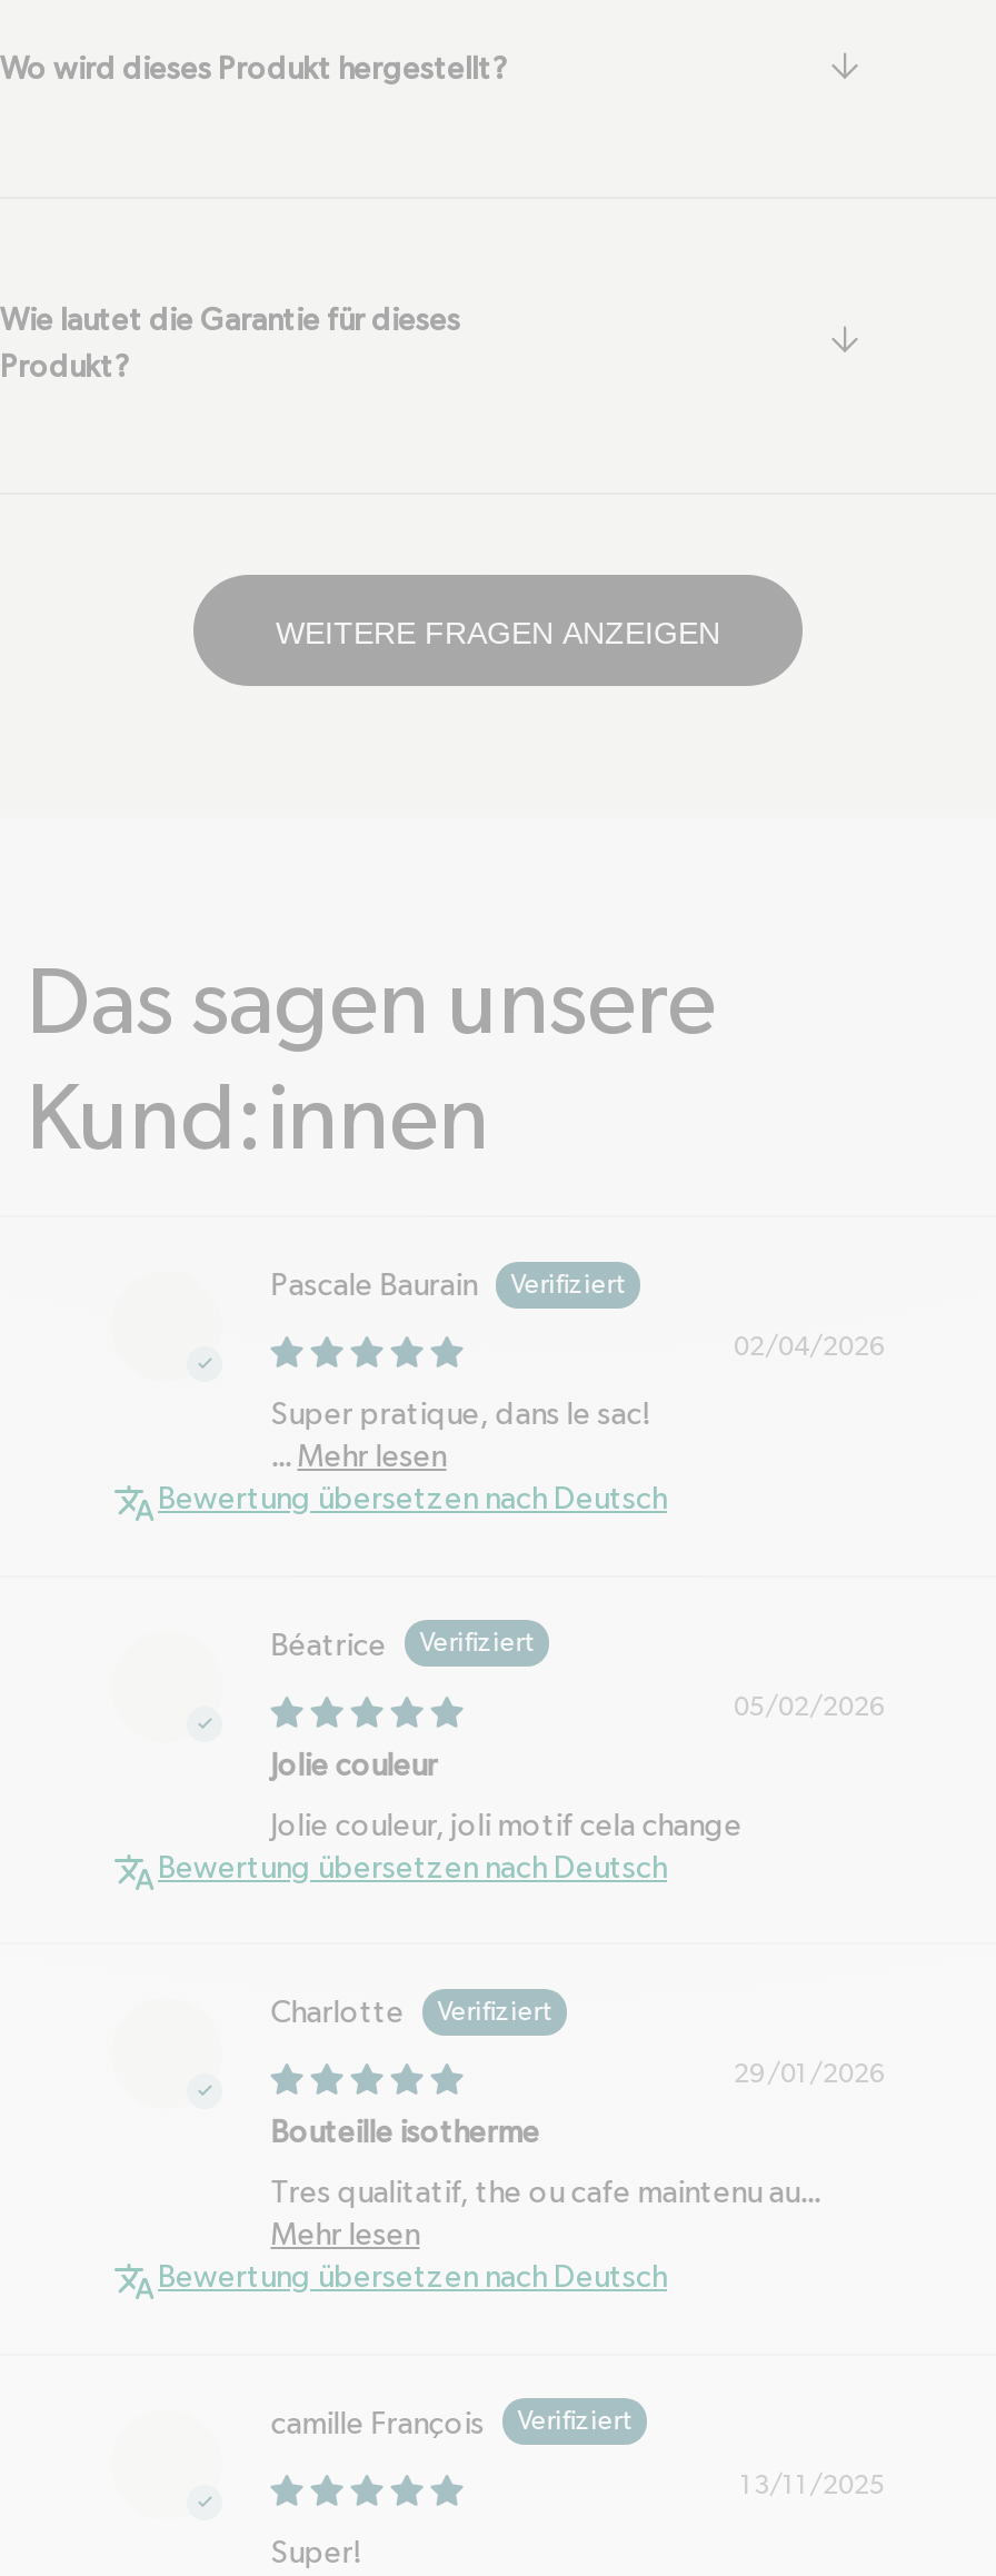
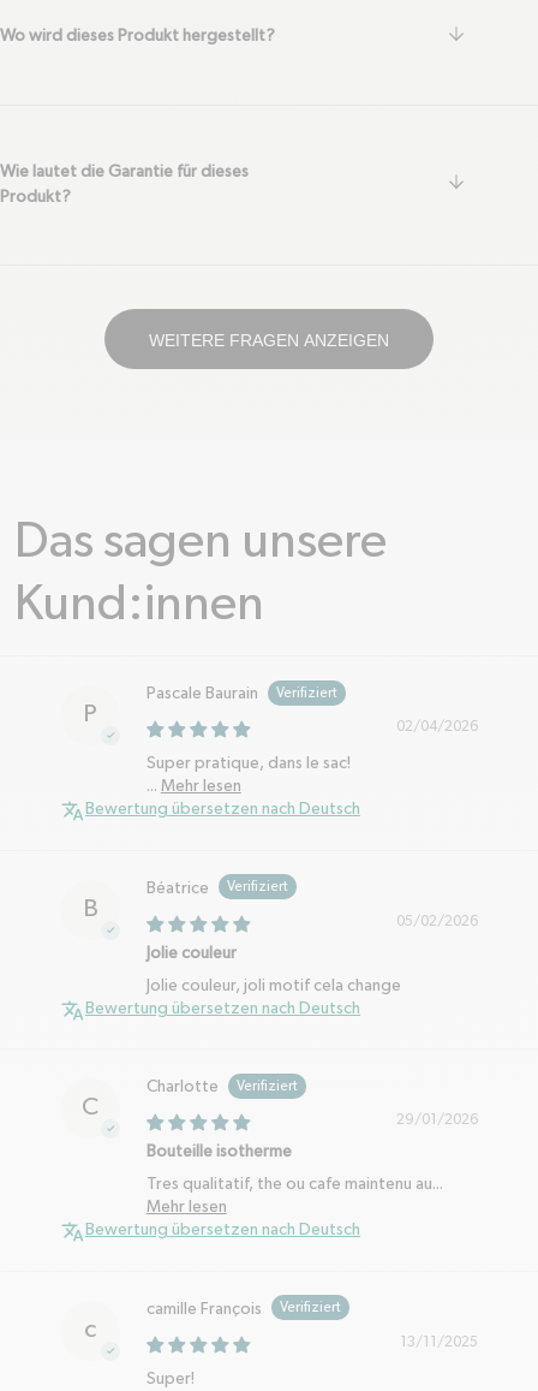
none -> [83,702,97,728] P
none -> [82,897,98,922] B
none -> [82,1095,98,1121] C
none -> [84,1317,96,1343] c

